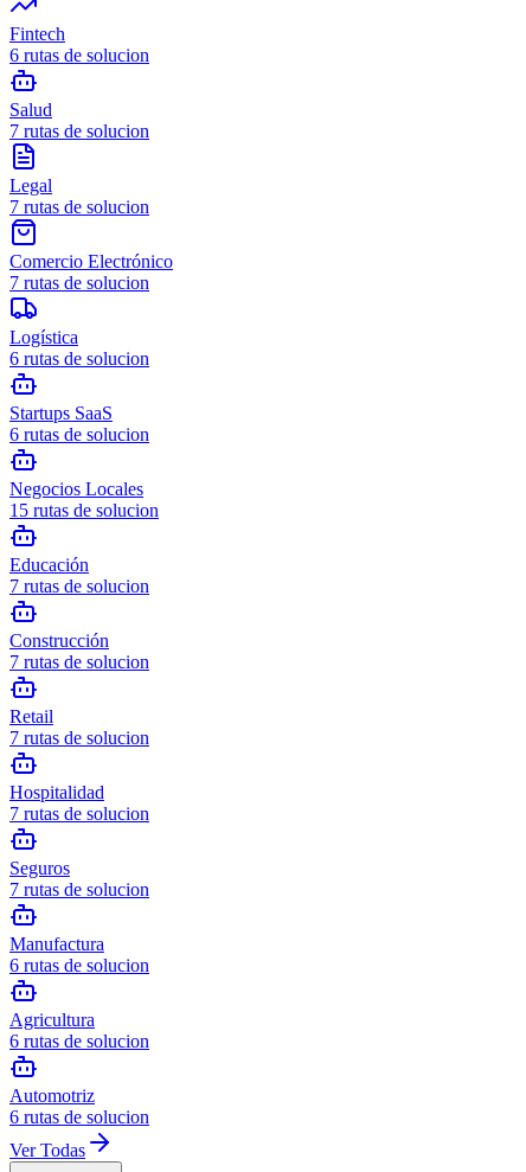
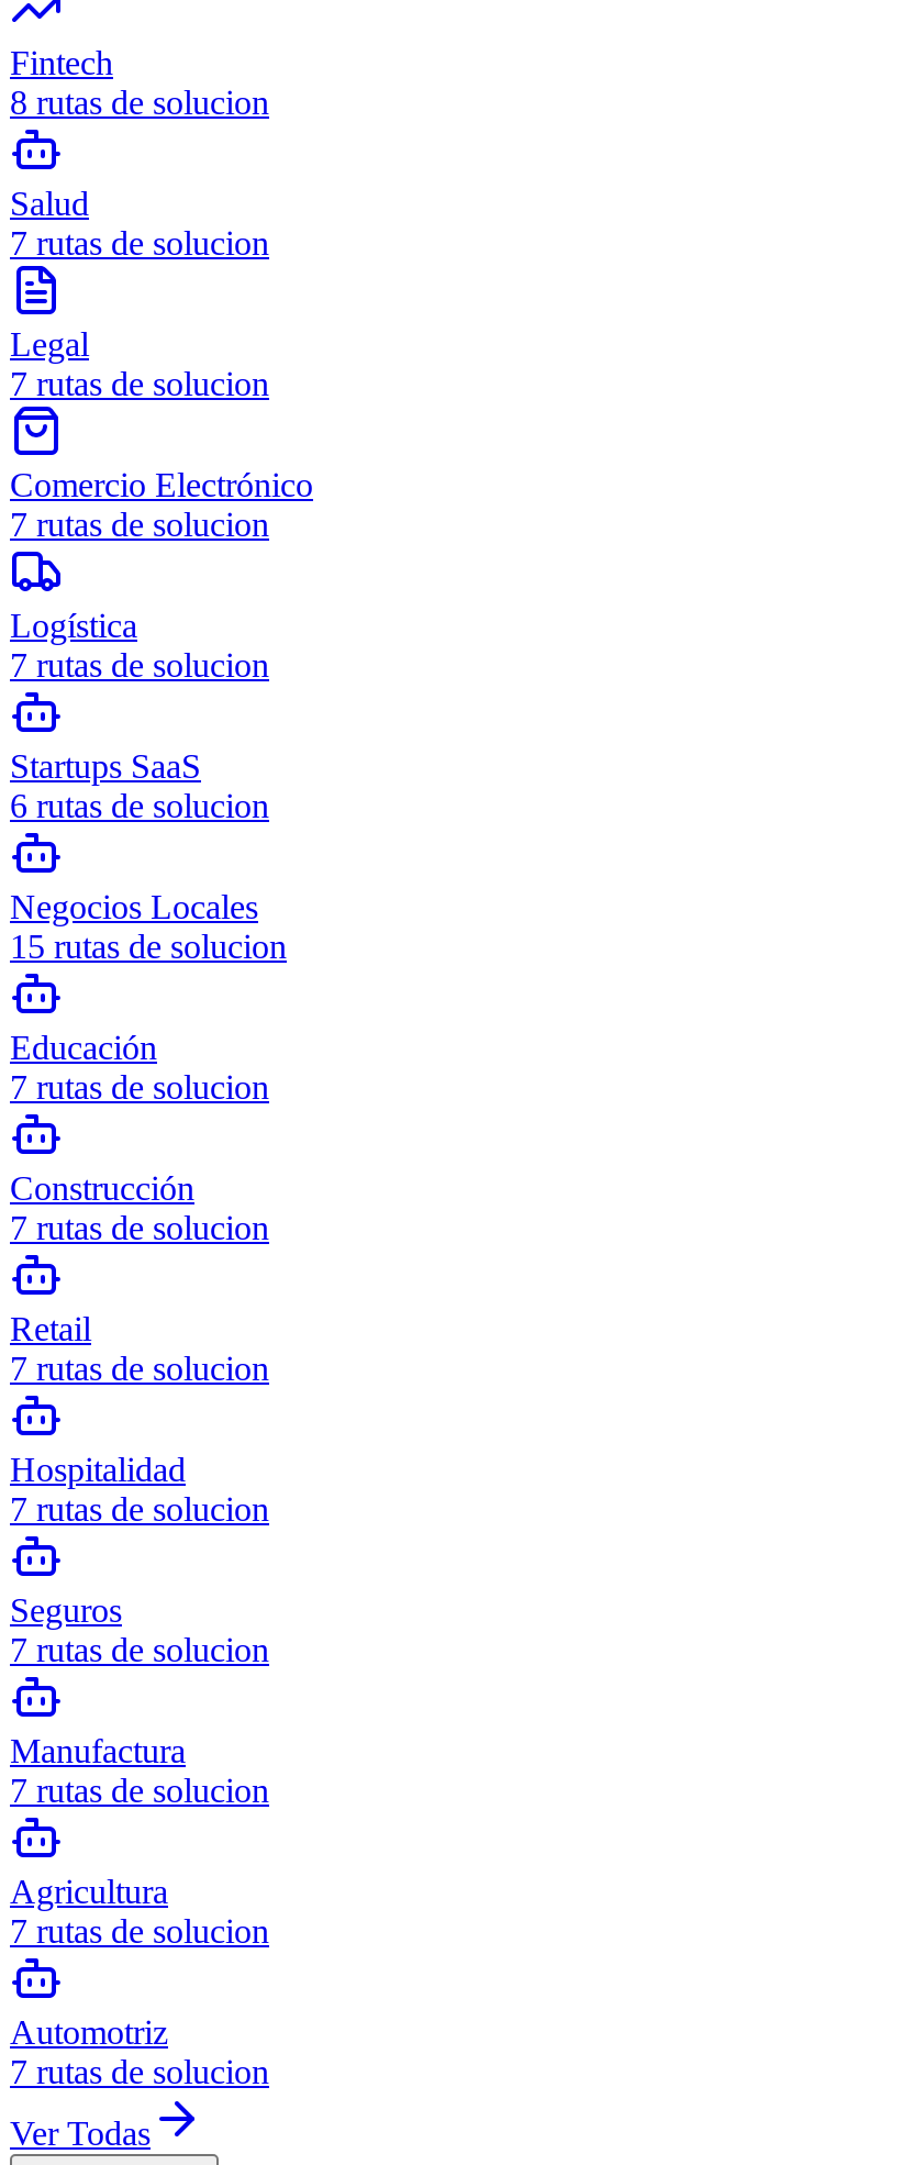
[9,45,149,65] 6 rutas de solucion -> [10,84,269,121] 8 rutas de solucion
[9,349,149,369] 6 rutas de solucion -> [10,646,269,684] 7 rutas de solucion
[9,955,149,975] 6 rutas de solucion -> [10,1772,269,1809] 7 rutas de solucion
[9,1031,149,1051] 6 rutas de solucion -> [10,1912,269,1950] 7 rutas de solucion
[9,1107,149,1127] 6 rutas de solucion -> [10,2053,269,2090] 7 rutas de solucion

